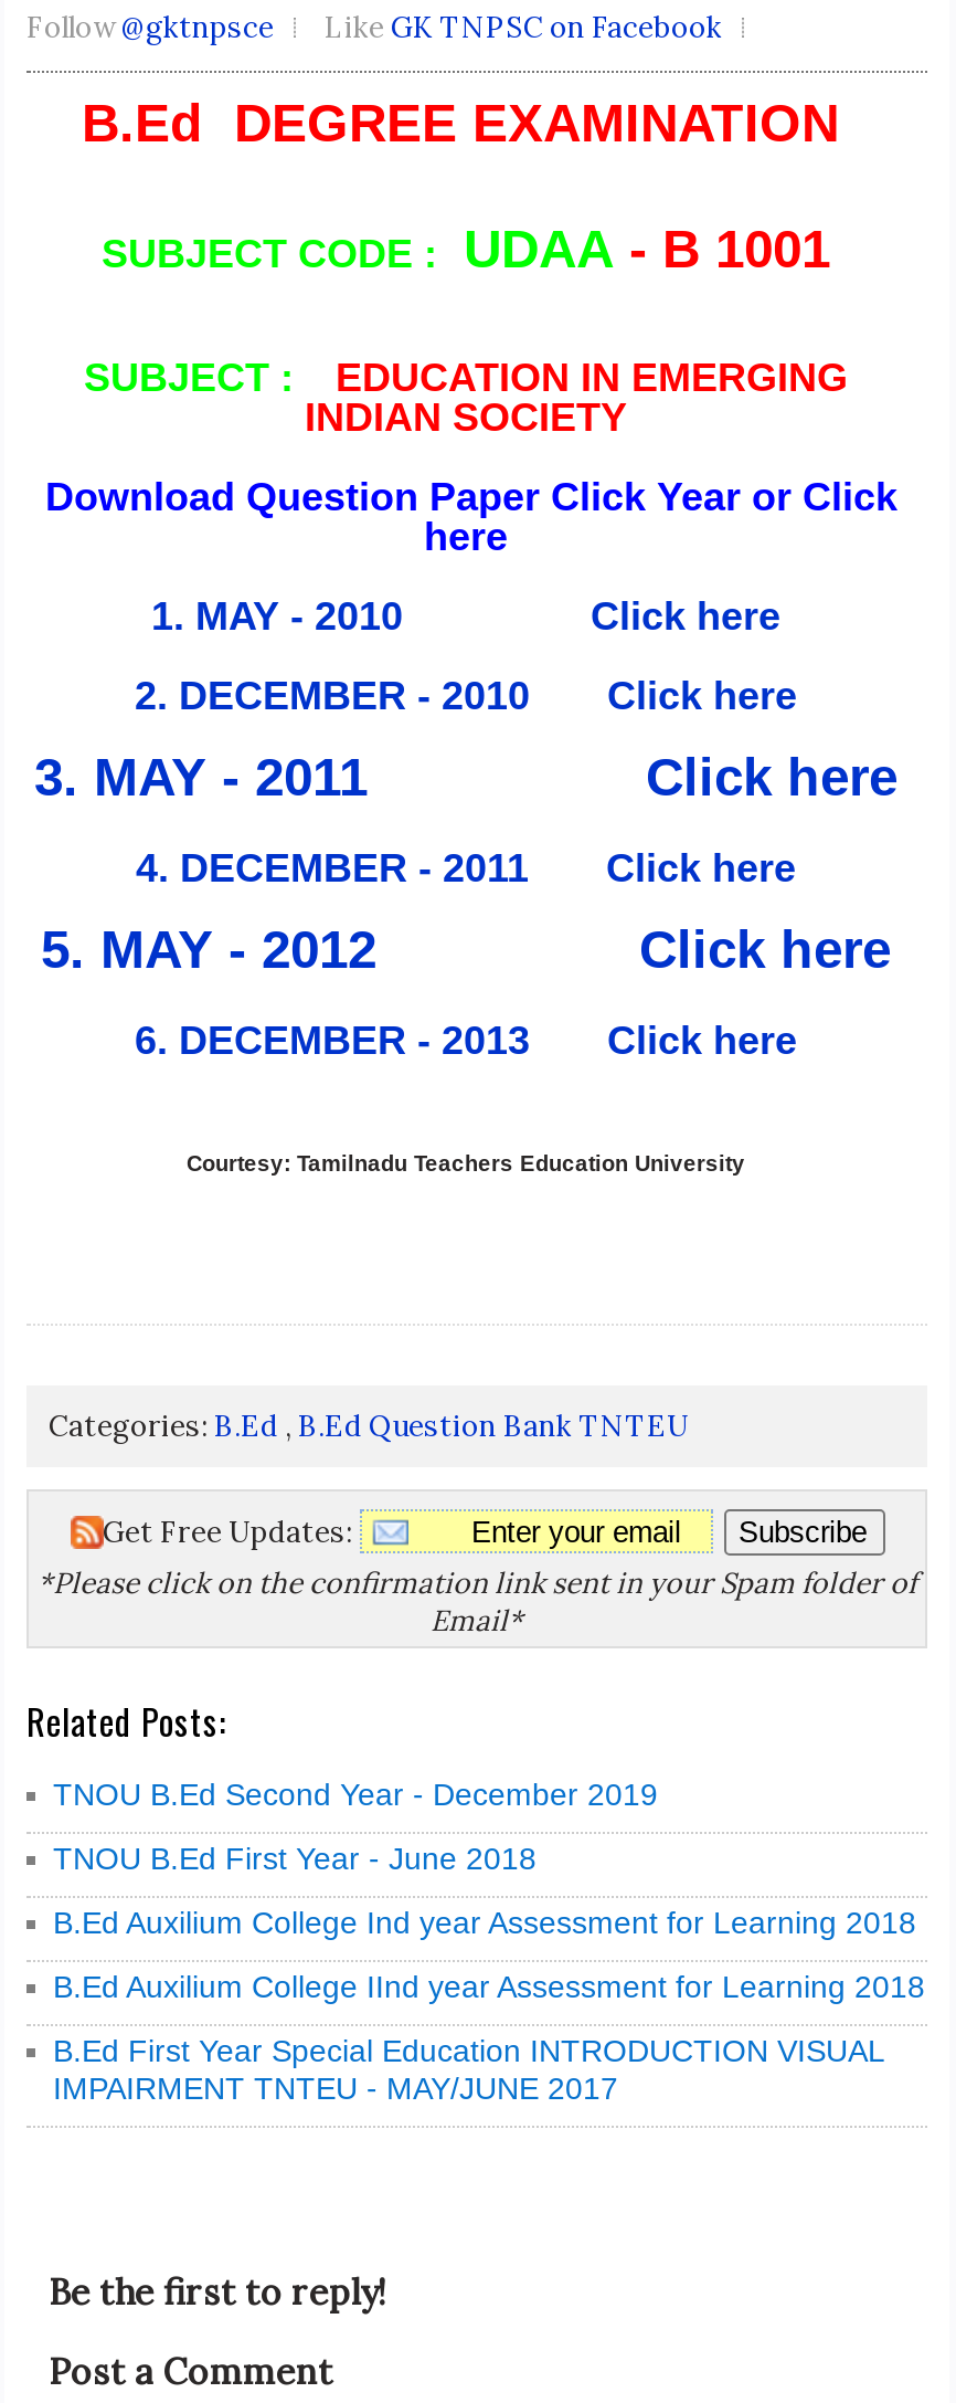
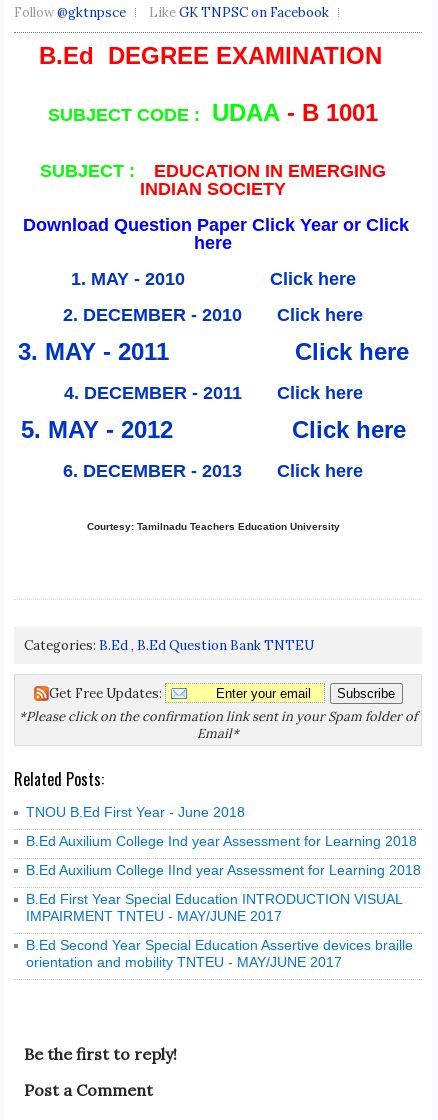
[53,1777,658,1812] TNOU B.Ed Second Year - December 2019 -> none
moved [53,1841,925,2106] -> [26,804,421,924]: TNOU B.Ed First Year - June 2018 | B.Ed Auxilium College Ind year Assessment for Learning 2018 | B.Ed Auxilium College IInd year Assessment for Learning 2018 | B.Ed First Year Special Education INTRODUCTION VISUAL | IMPAIRMENT TNTEU - MAY/JUNE 2017
none -> [26,937,413,970] B.Ed Second Year Special Education Assertive devices braille | orientation and mobility TNTEU - MAY/JUNE 2017

